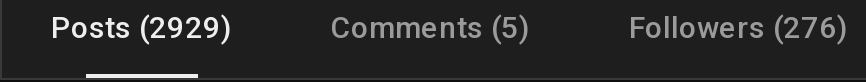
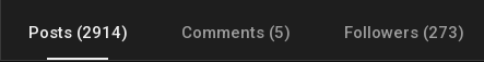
[51,10,233,46] Posts (2929) -> [28,23,127,43] Posts (2914)
[629,10,849,46] Followers (276) -> [344,23,464,43] Followers (273)

